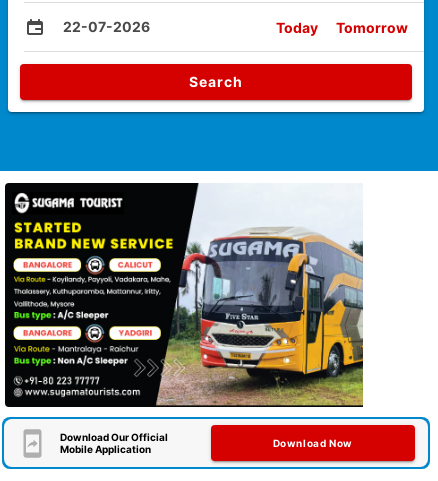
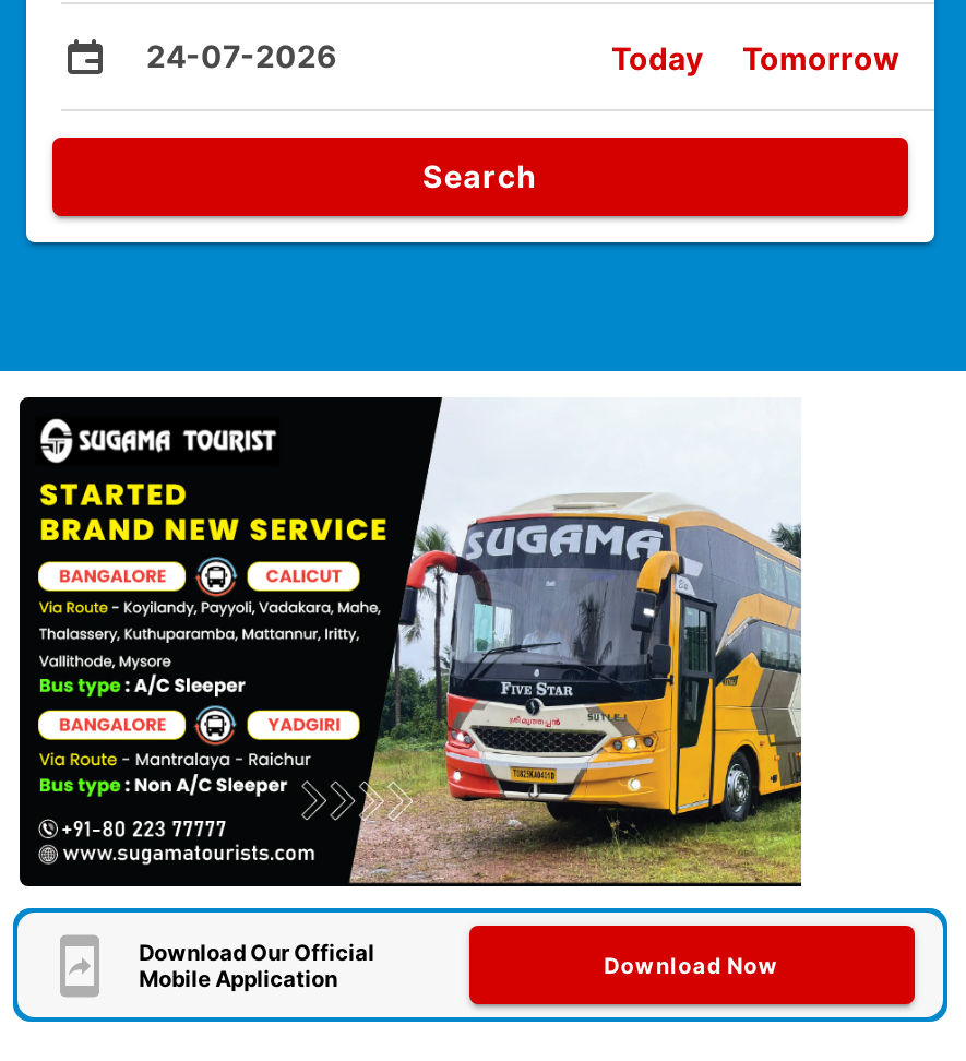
[63,18,150,35] 22-07-2026 -> [146,37,336,74] 24-07-2026

